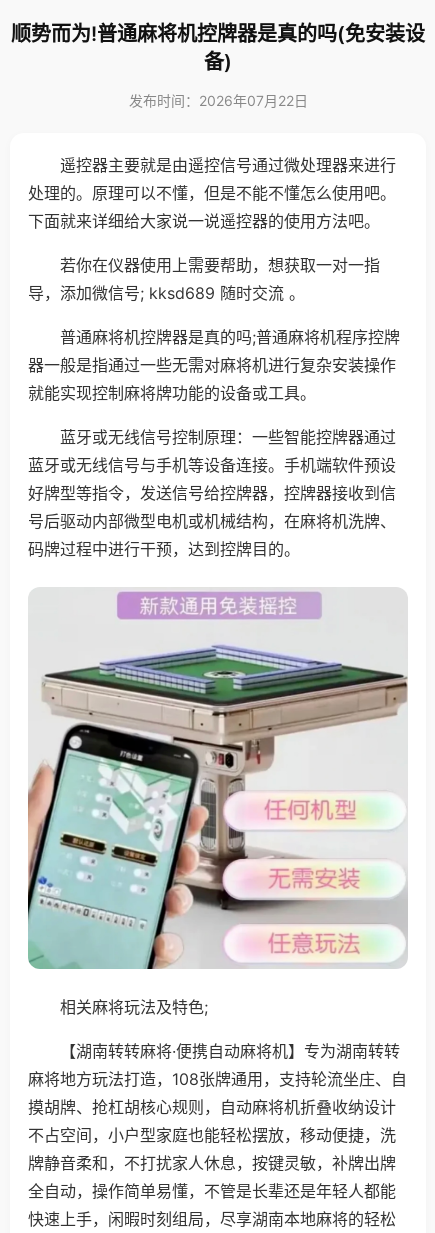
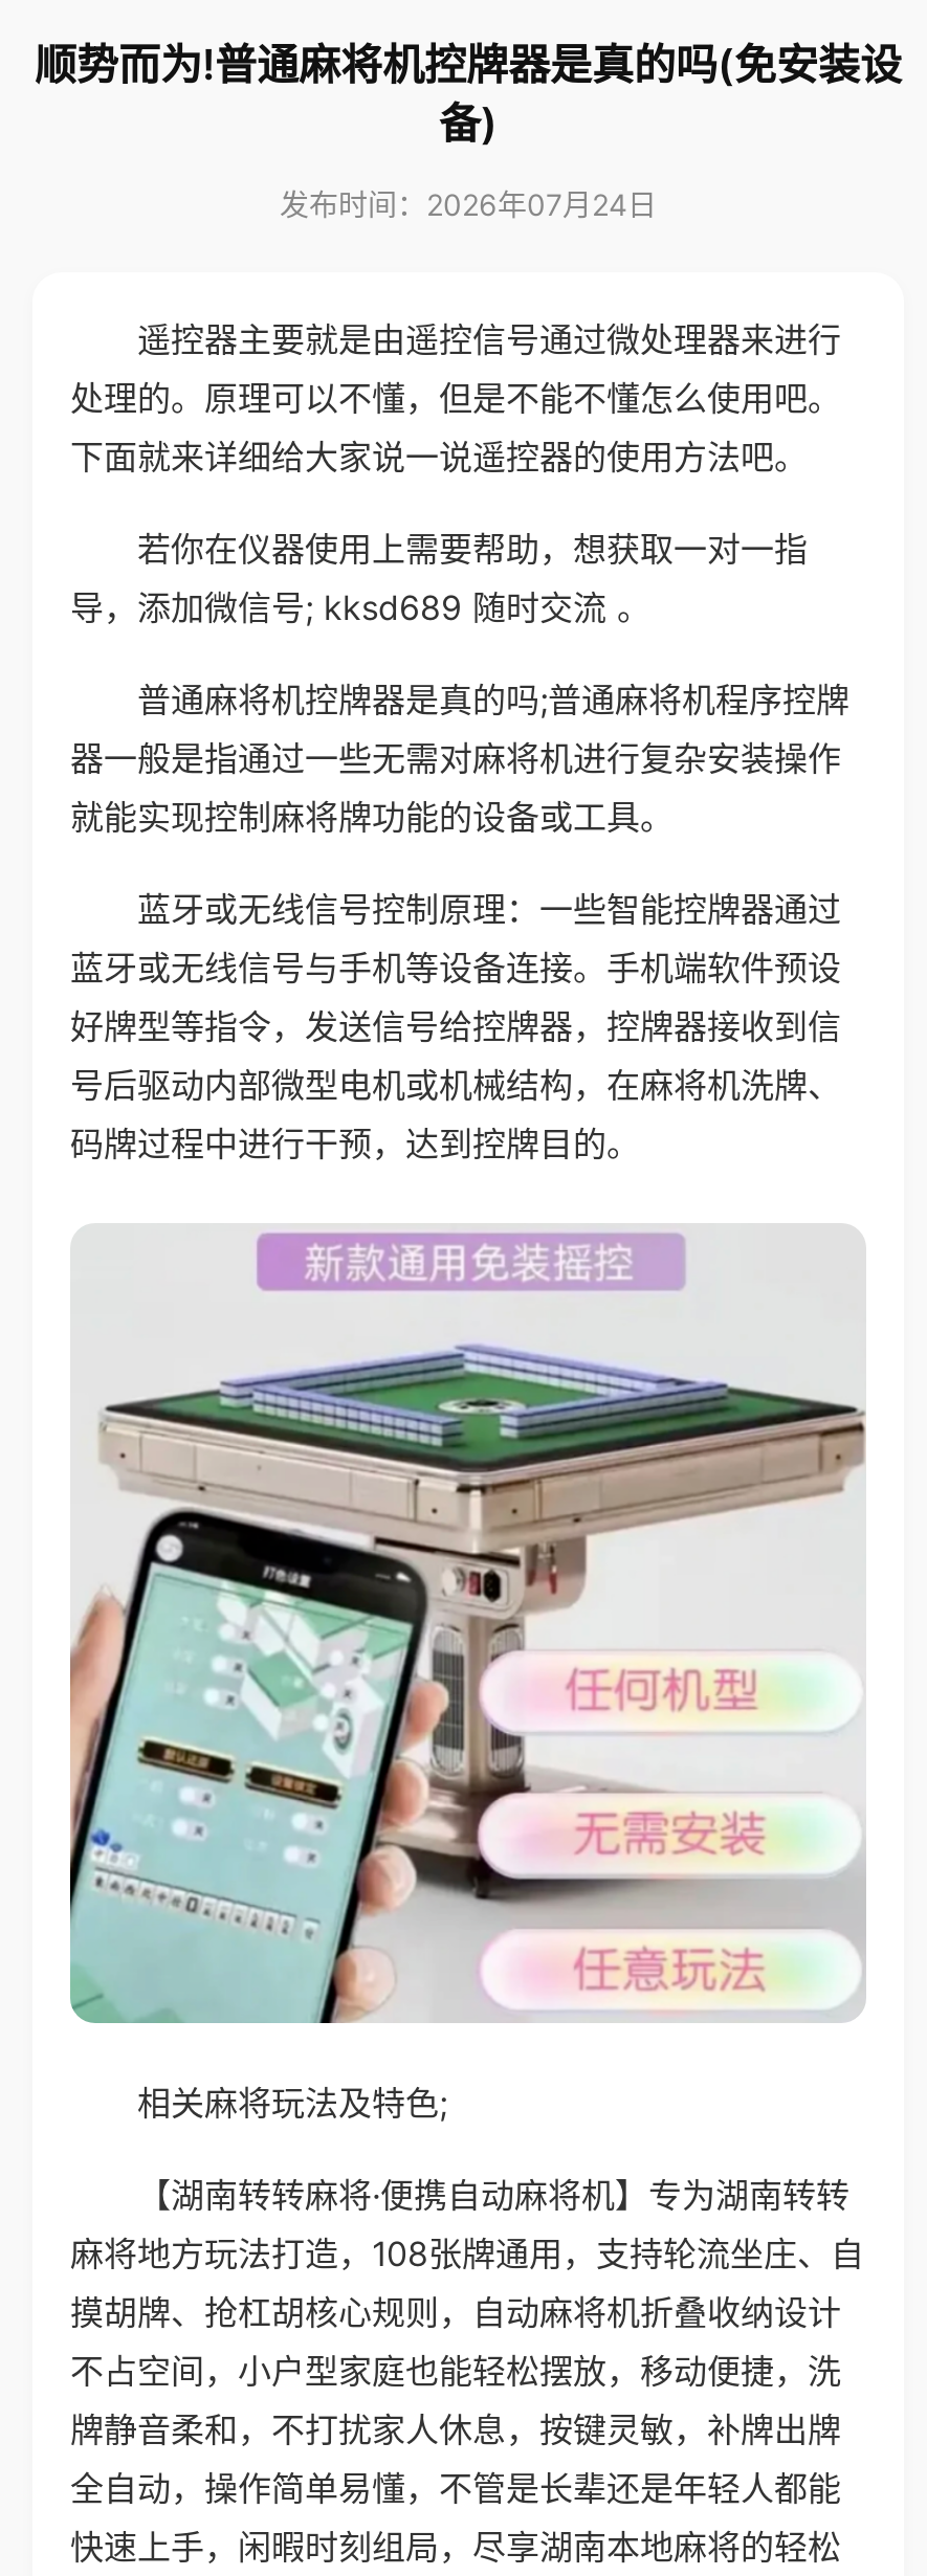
[128,92,307,109] 发布时间：2026年07月22日 -> [280,186,657,222] 发布时间：2026年07月24日

